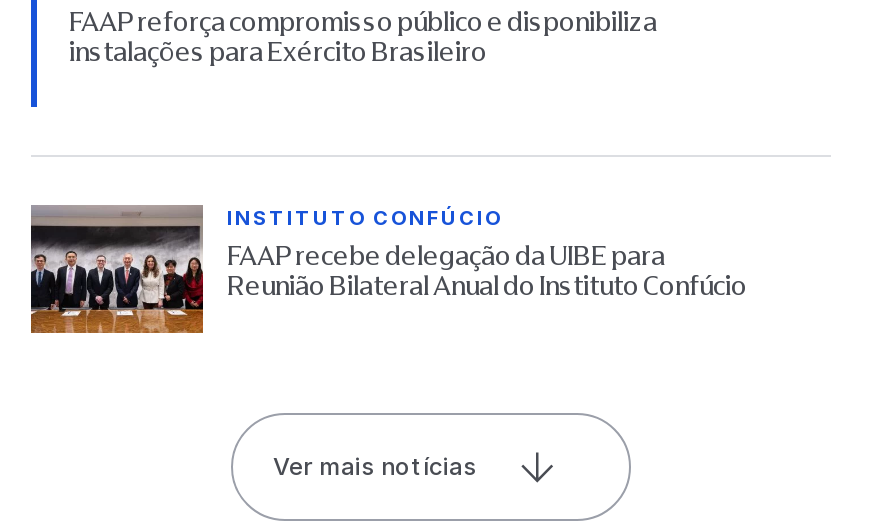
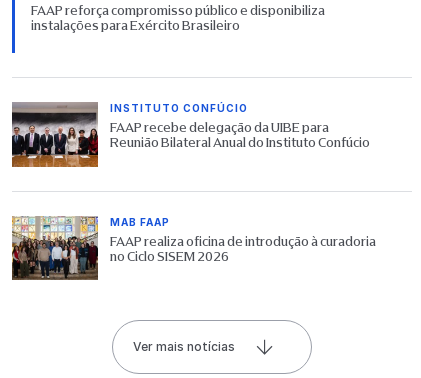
none -> [11,216,376,280] [image] | MAB FAAP | FAAP realiza oficina de introdução à curadoria | no Ciclo SISEM 2026

